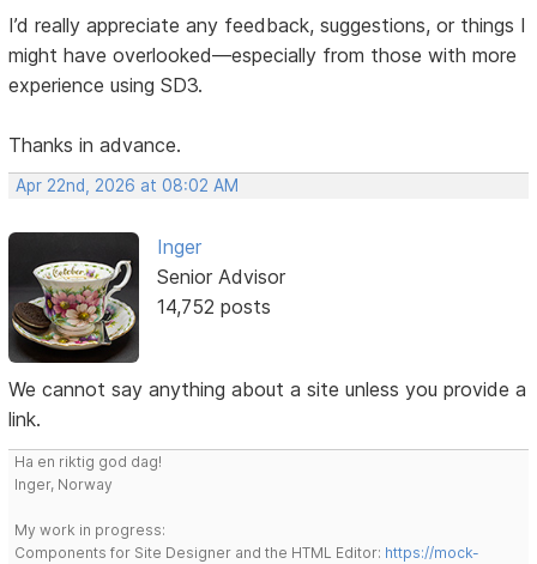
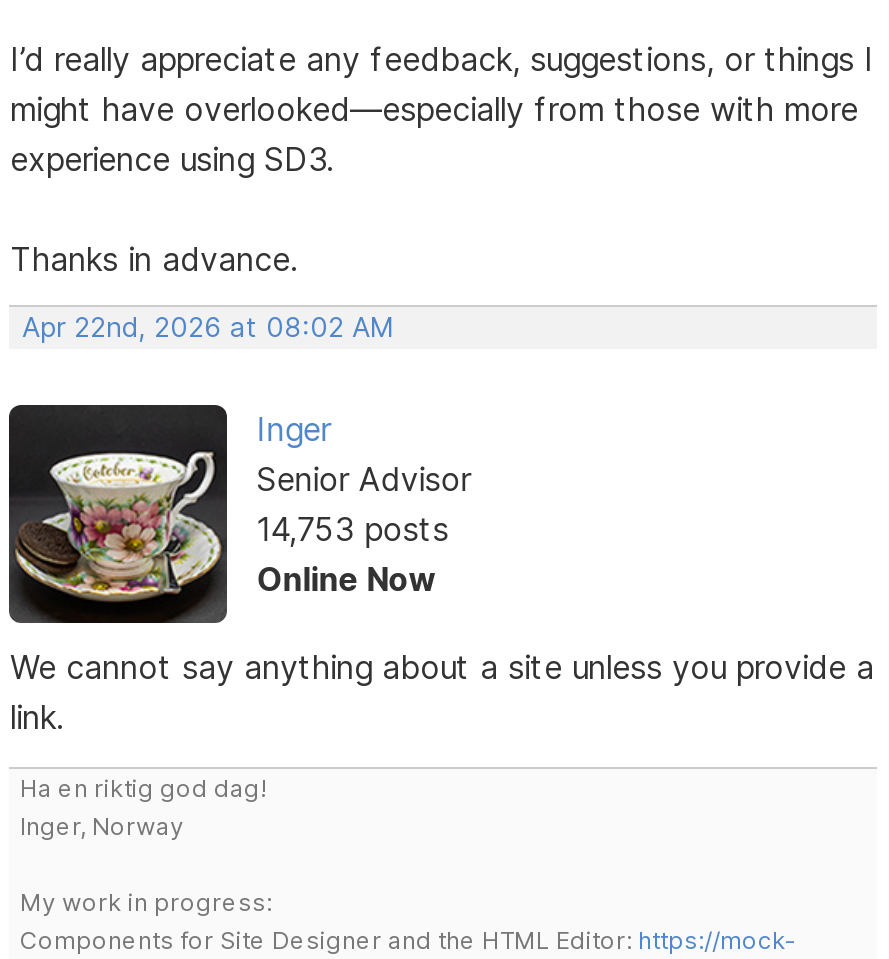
[157,295,271,319] 14,752 posts -> [256,510,448,600] 14,753 posts | Online Now

